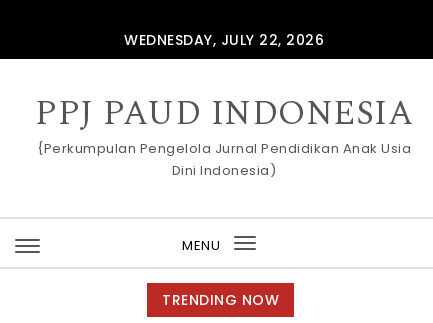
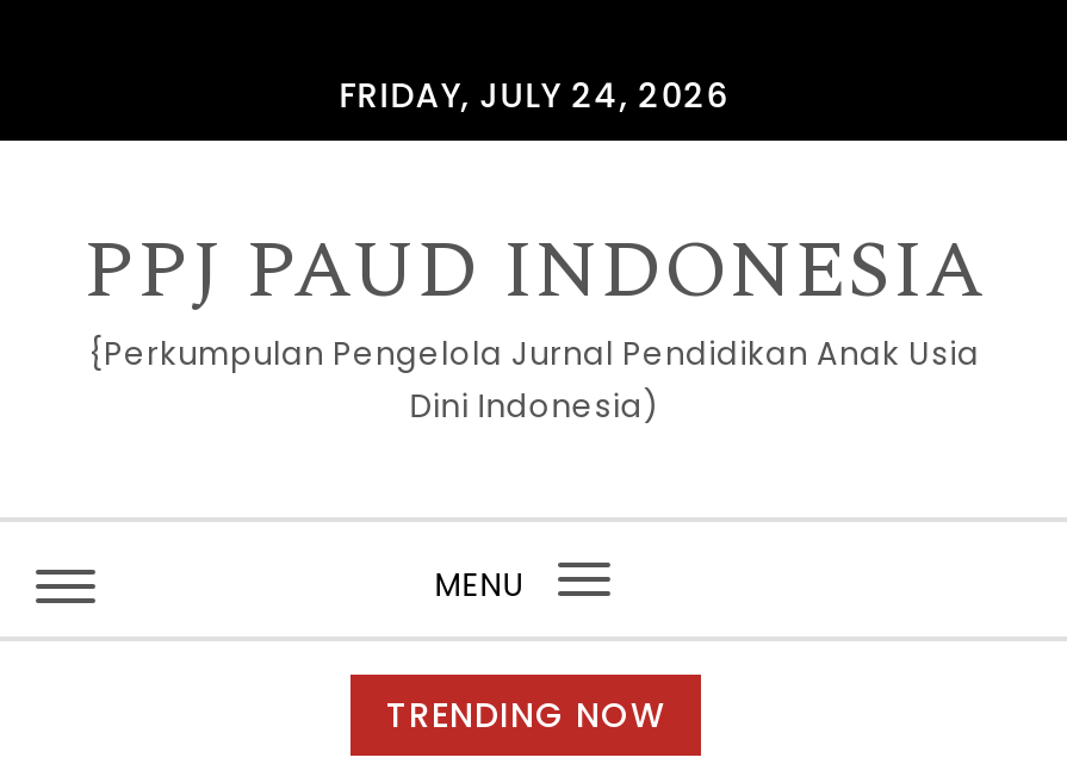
[124,30,324,50] WEDNESDAY, JULY 22, 2026 -> [339,72,729,119] FRIDAY, JULY 24, 2026

